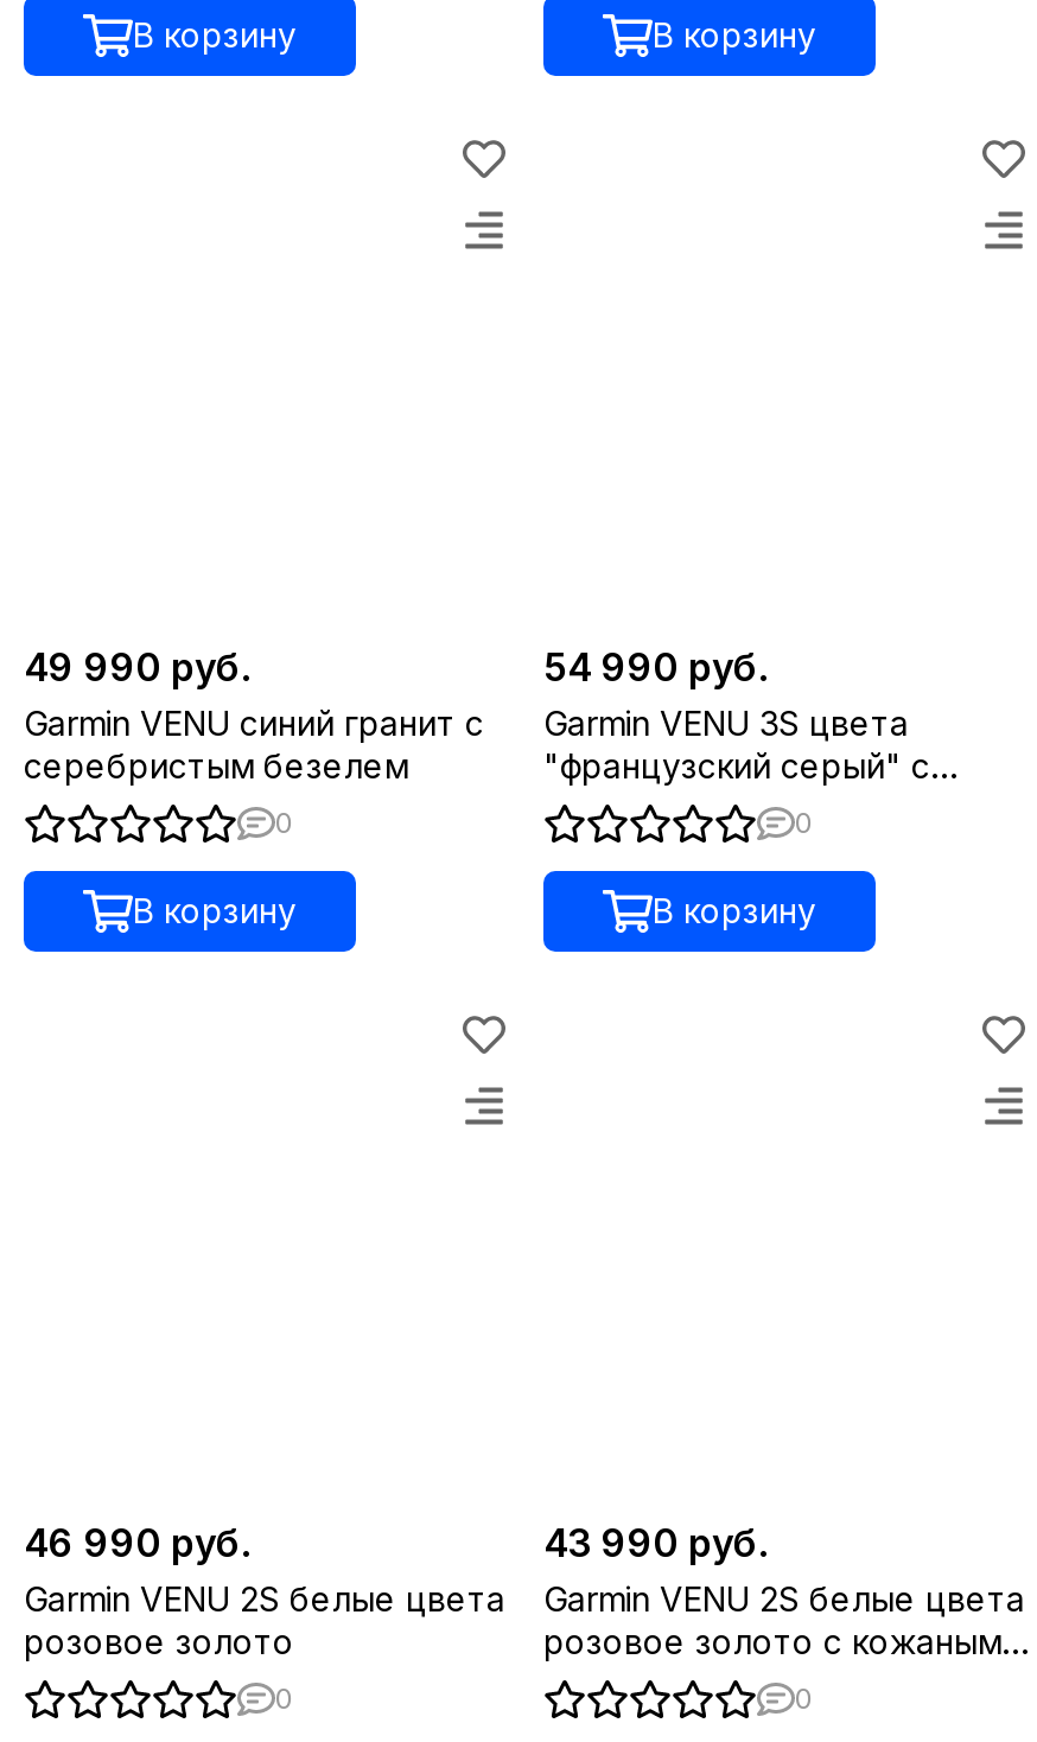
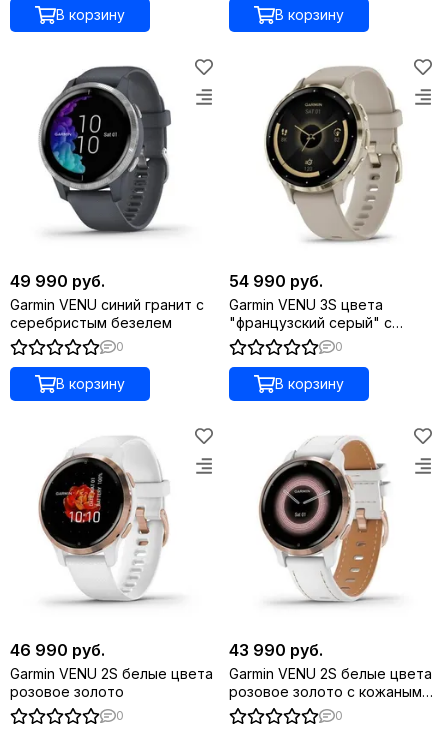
none -> [38,65,172,237] [image]
none -> [264,66,403,243] [image]
none -> [38,436,171,606] [image]
none -> [258,437,390,606] [image]

